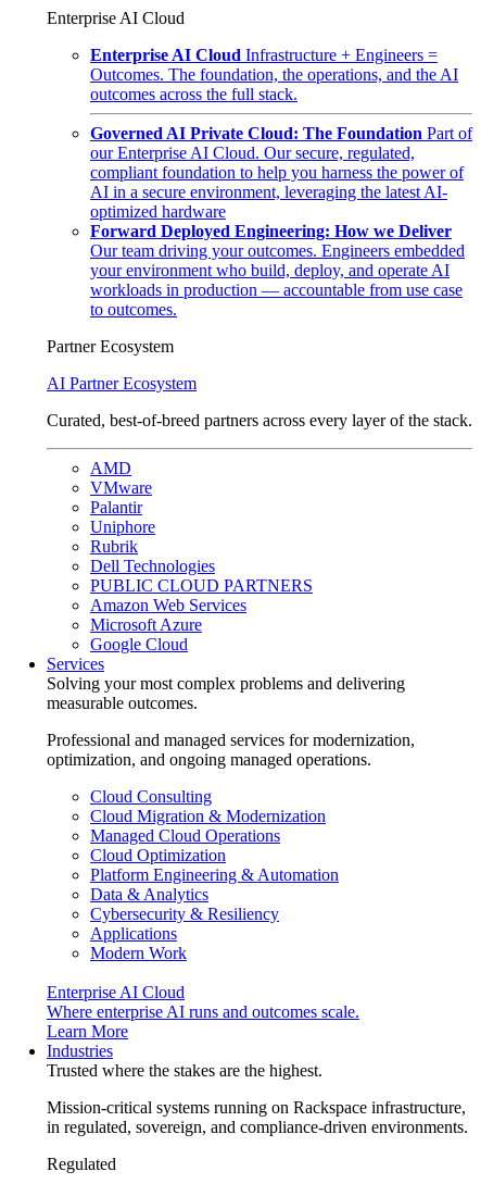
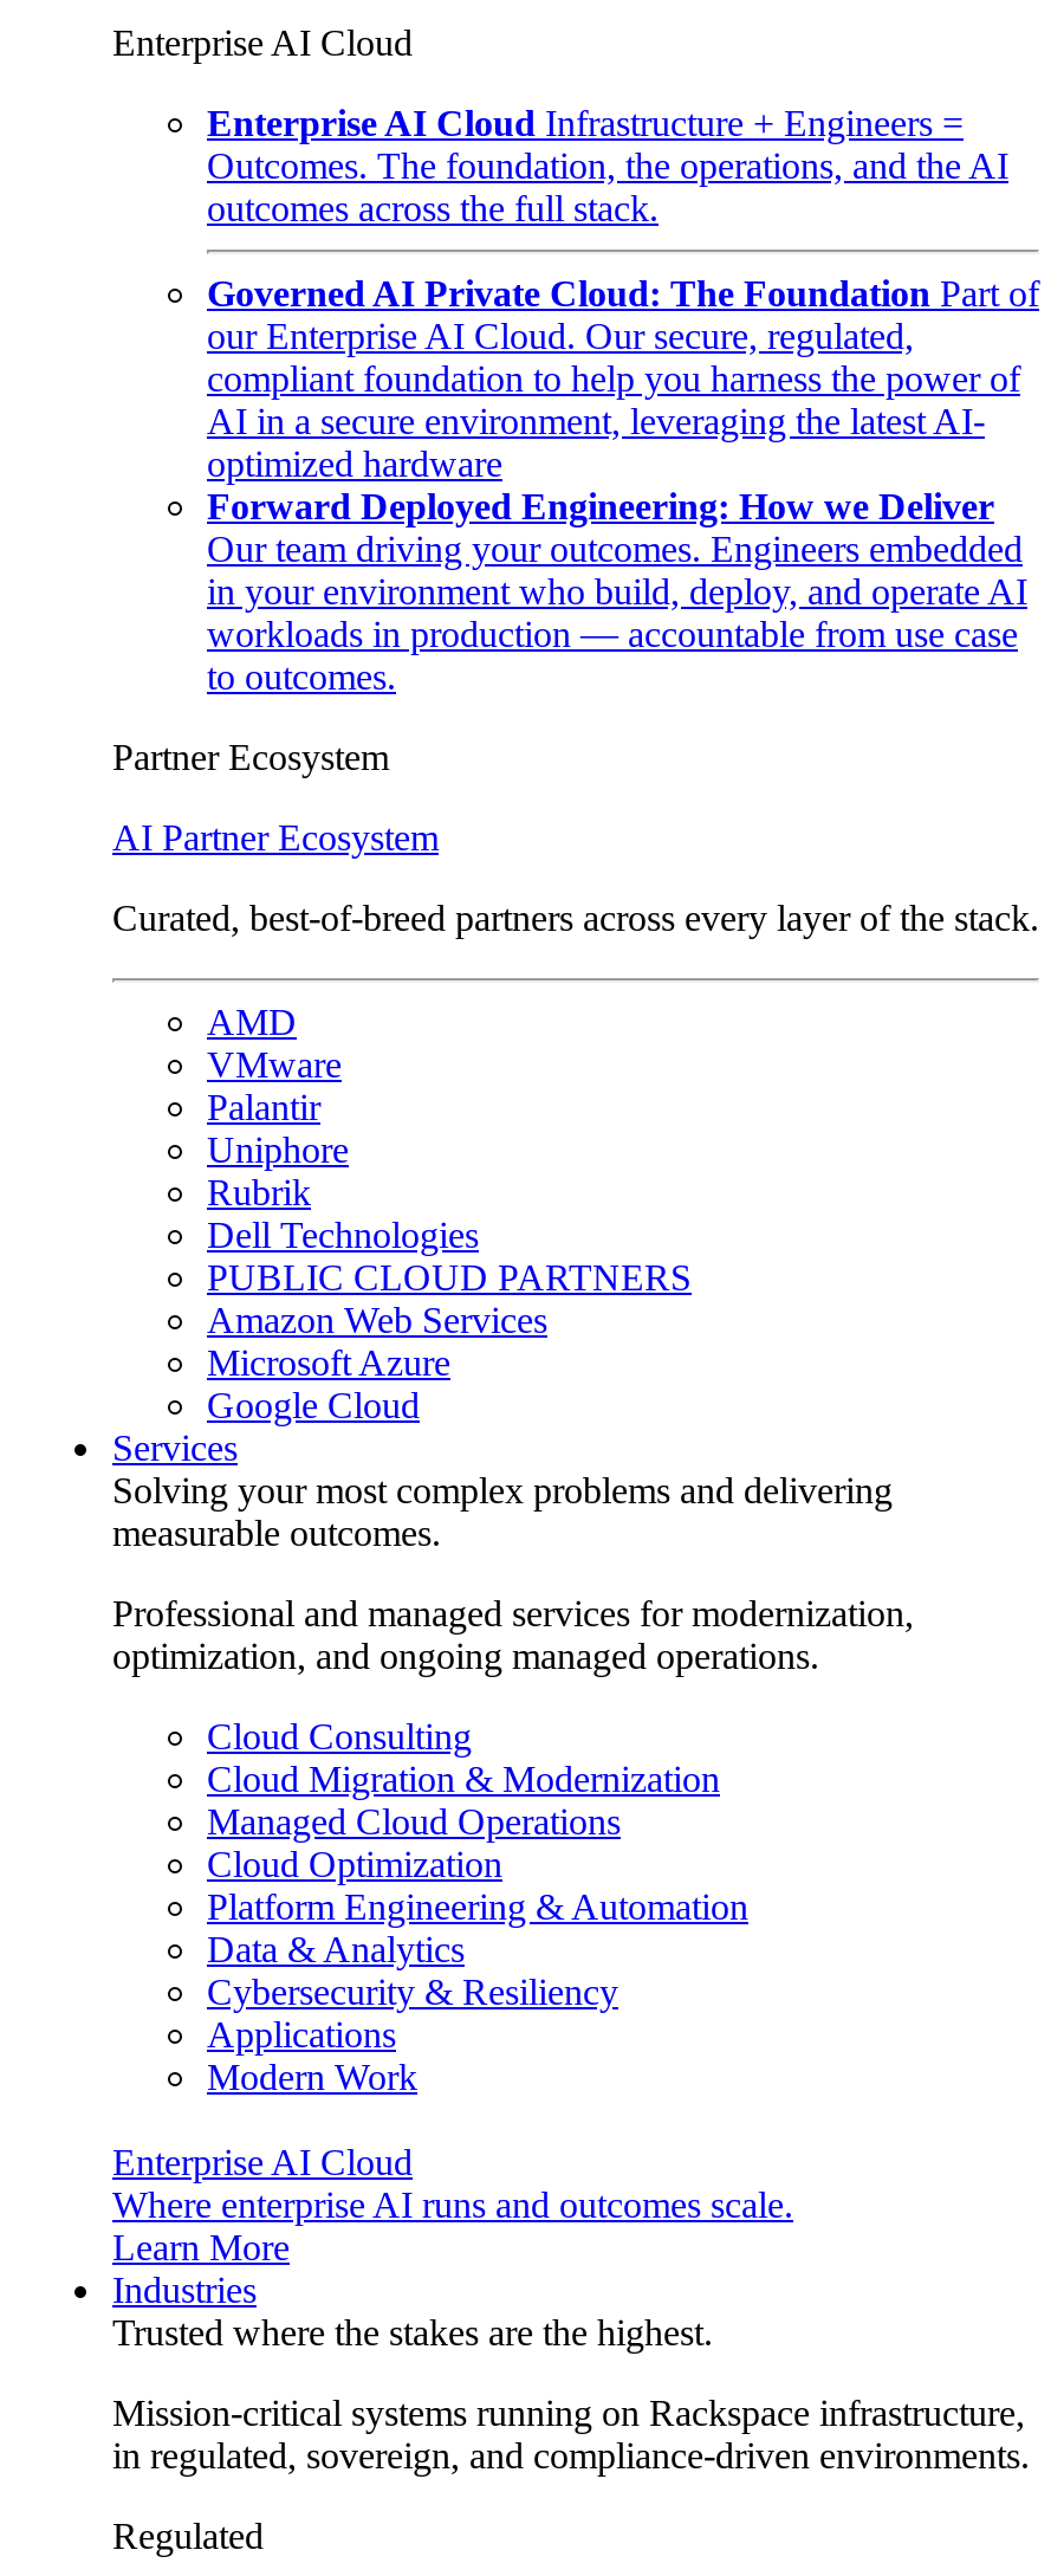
[90,261,450,280] your environment who build, deploy, and operate AI -> [207,572,1027,612] in your environment who build, deploy, and operate AI

